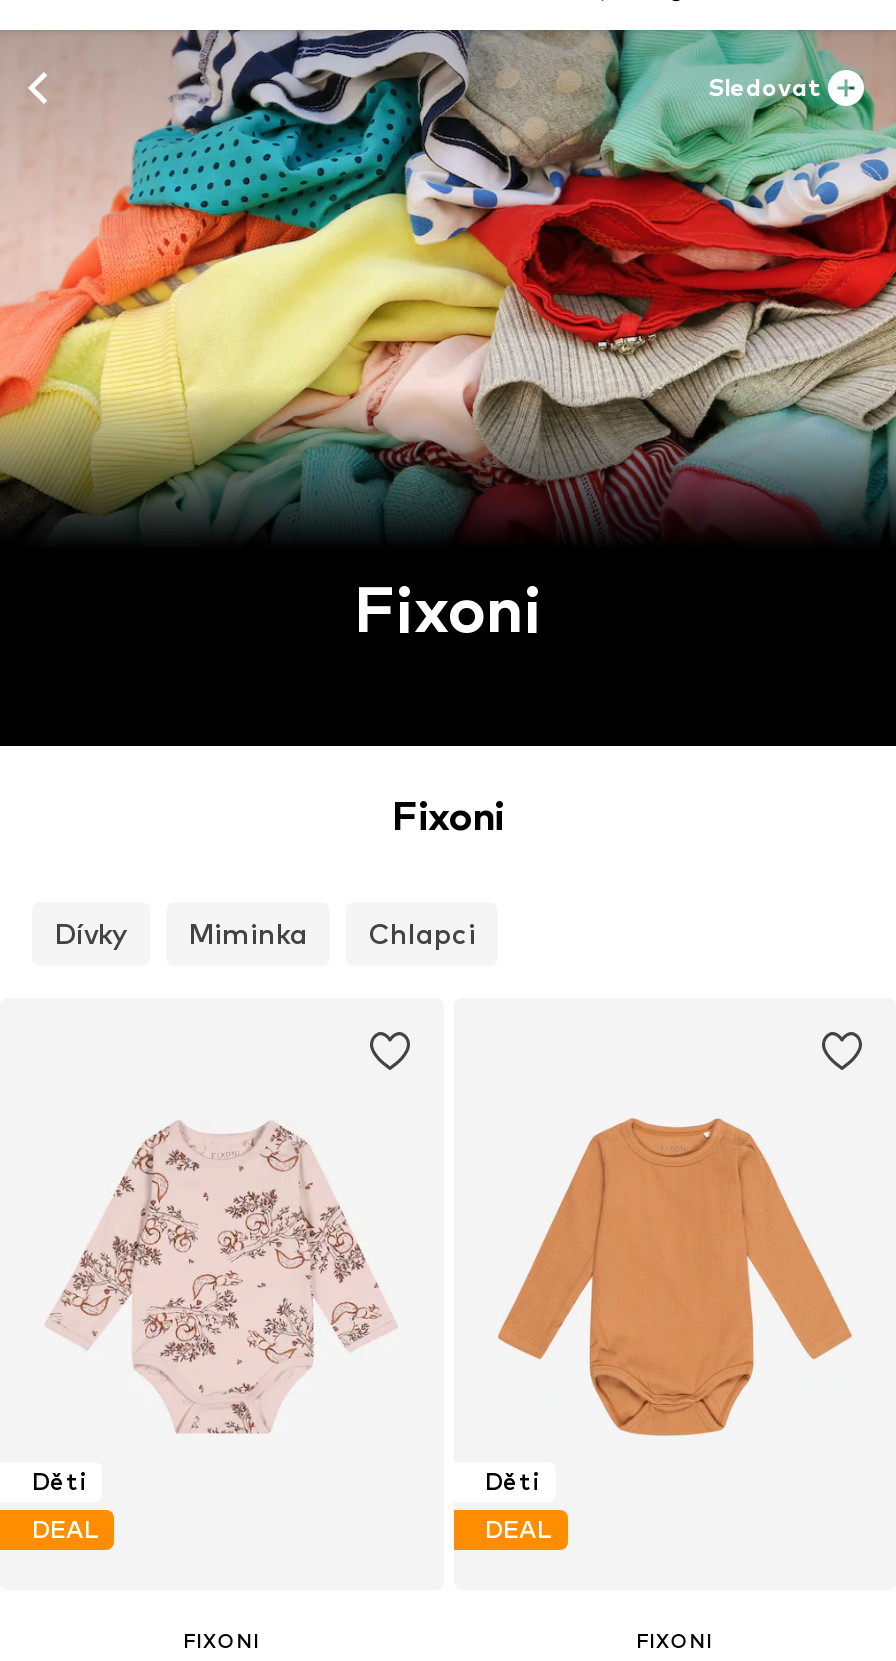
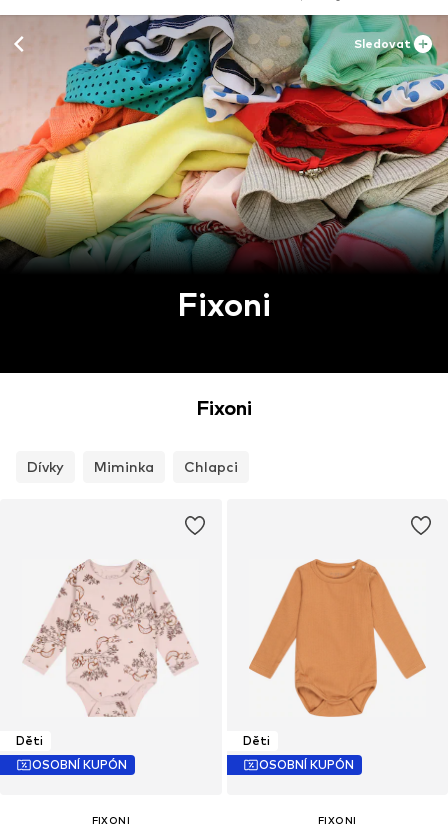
[32,1514,98,1544] DEAL -> [32,757,127,772] OSOBNÍ KUPÓN
[485,1514,551,1544] DEAL -> [258,757,353,772] OSOBNÍ KUPÓN

